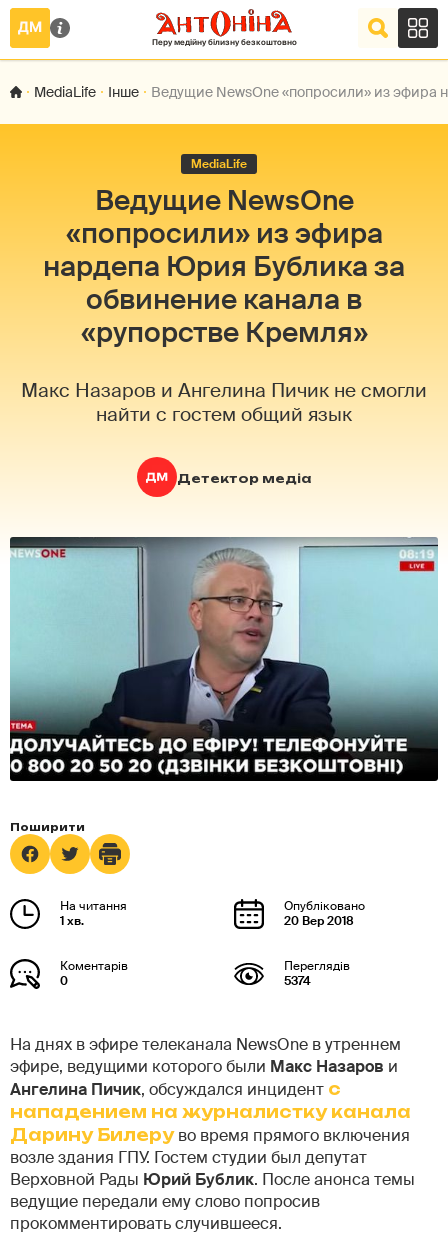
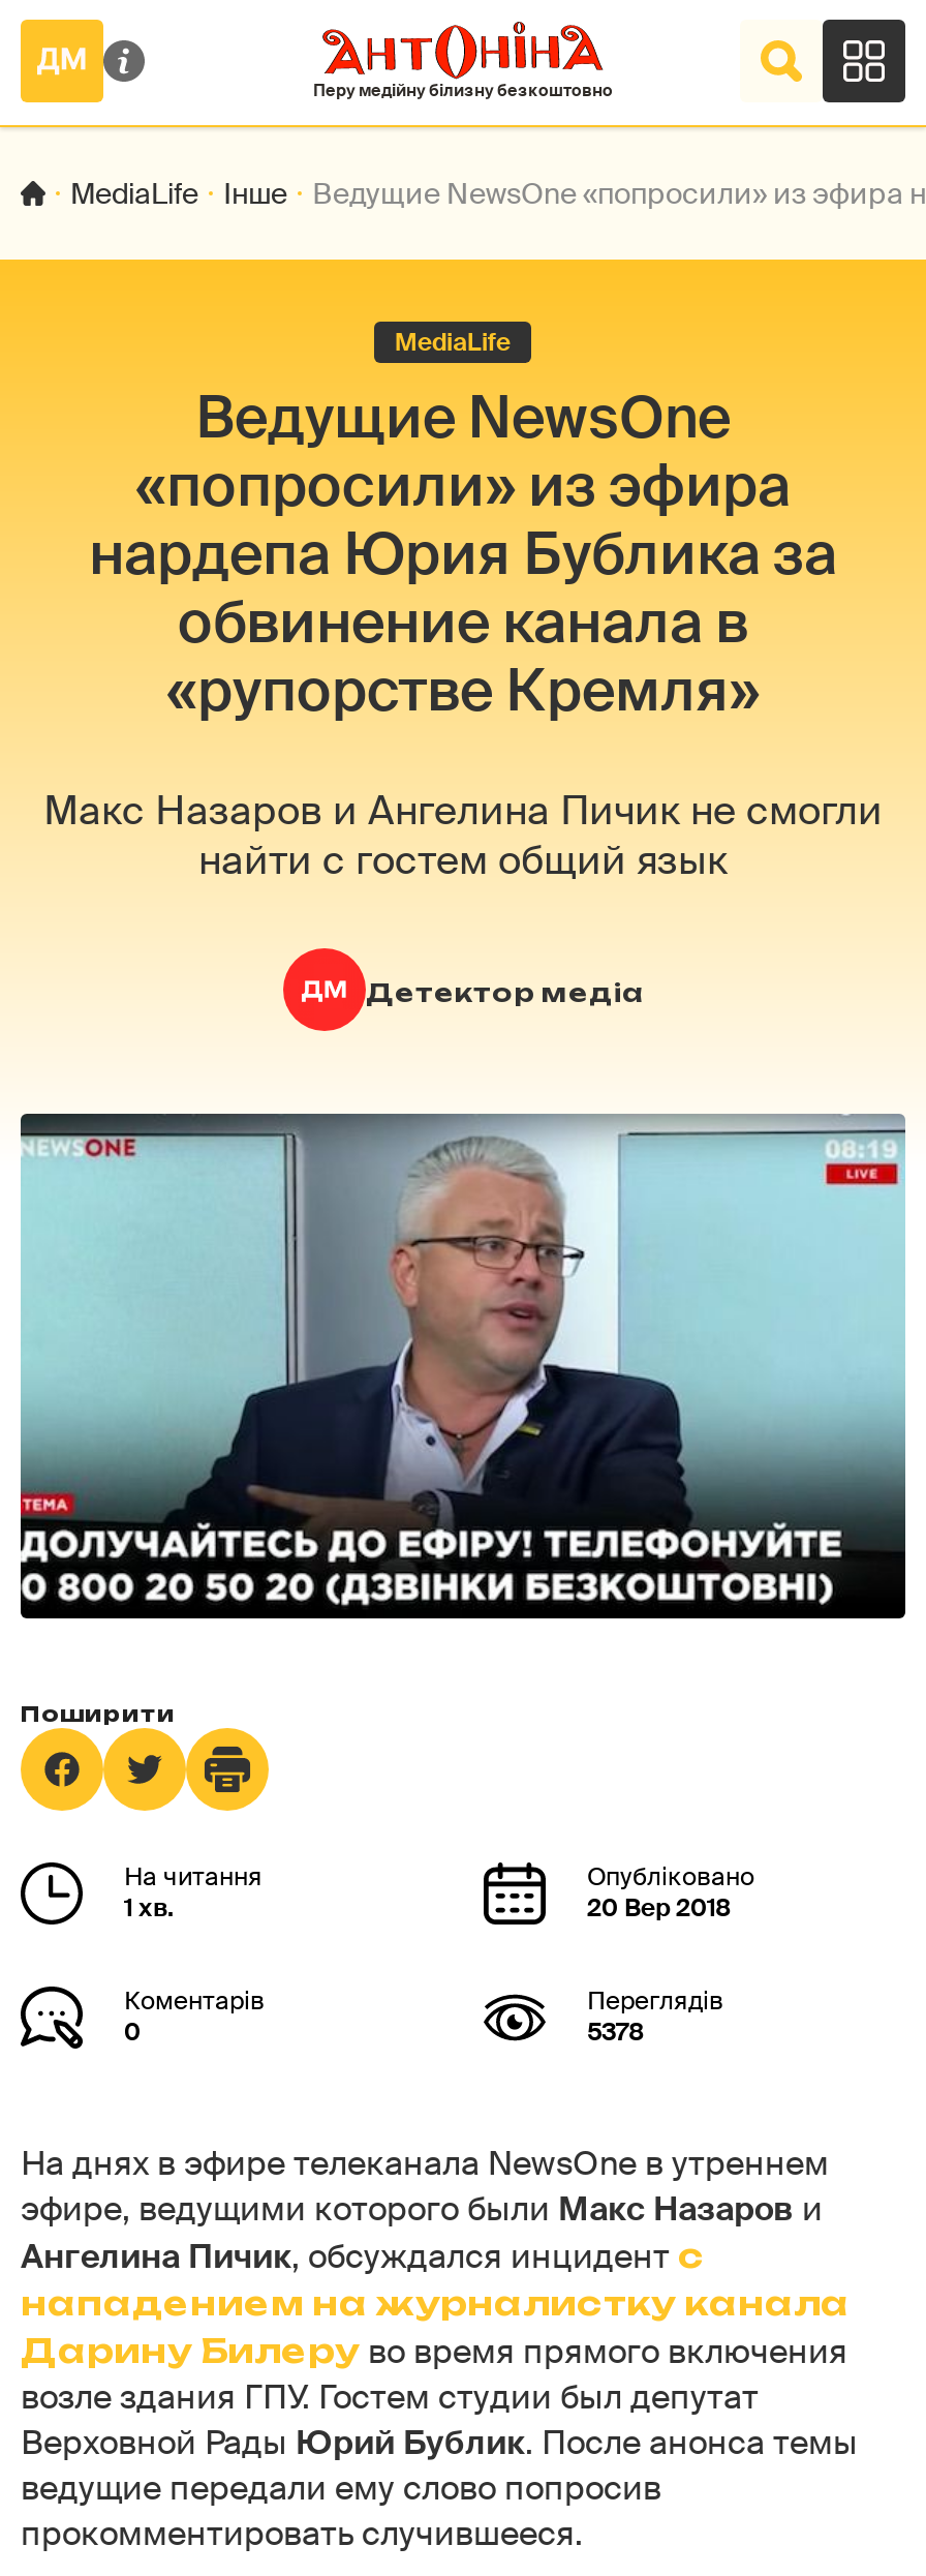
[284,973,311,989] 5374 -> [587,2016,645,2049] 5378

